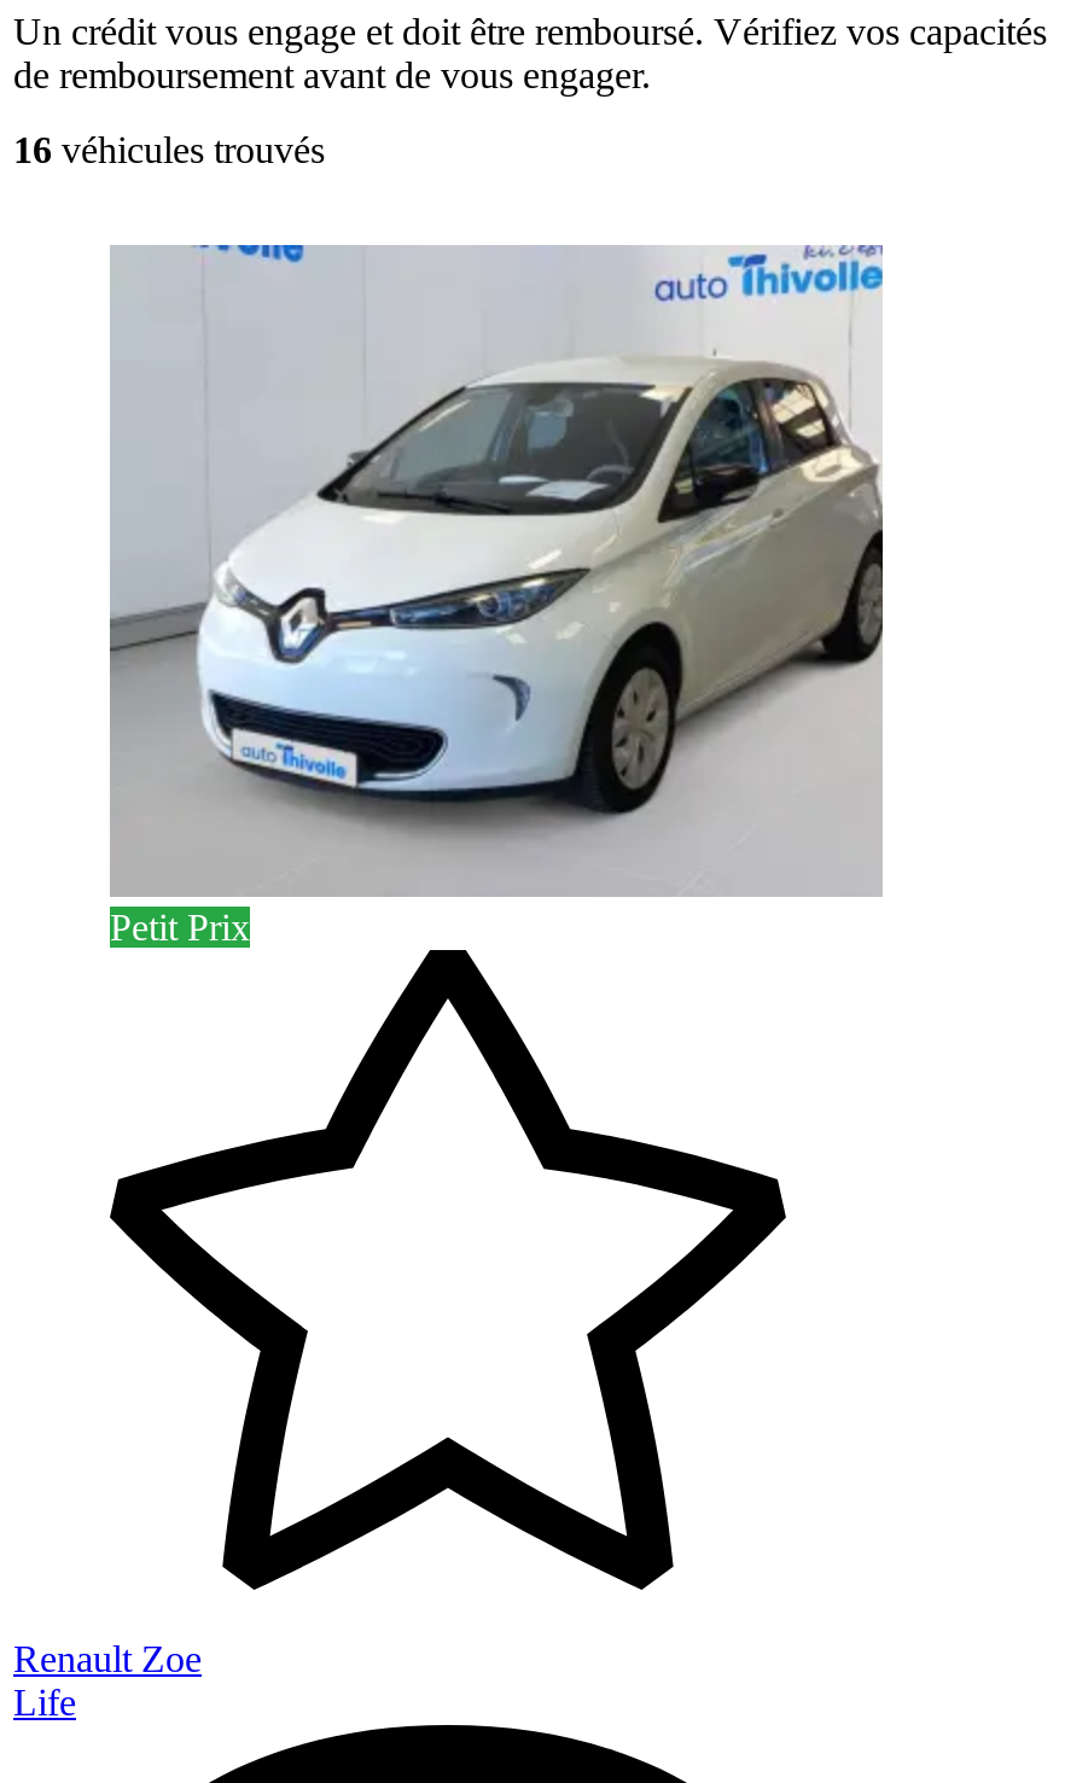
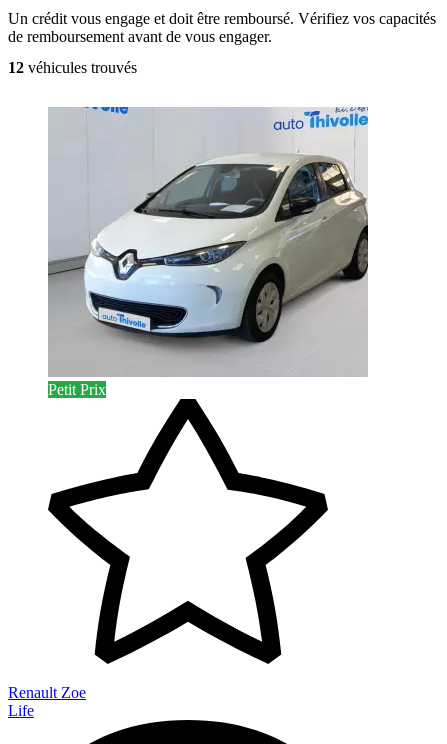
[13,130,325,171] 16 véhicules trouvés -> [8,59,137,76] 12 véhicules trouvés

